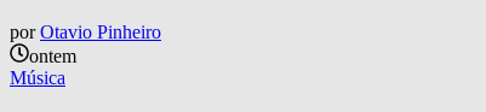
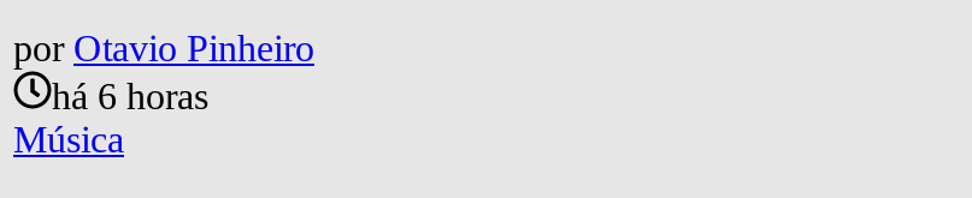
[29,46,76,67] ontem -> [52,76,208,117] há 6 horas

